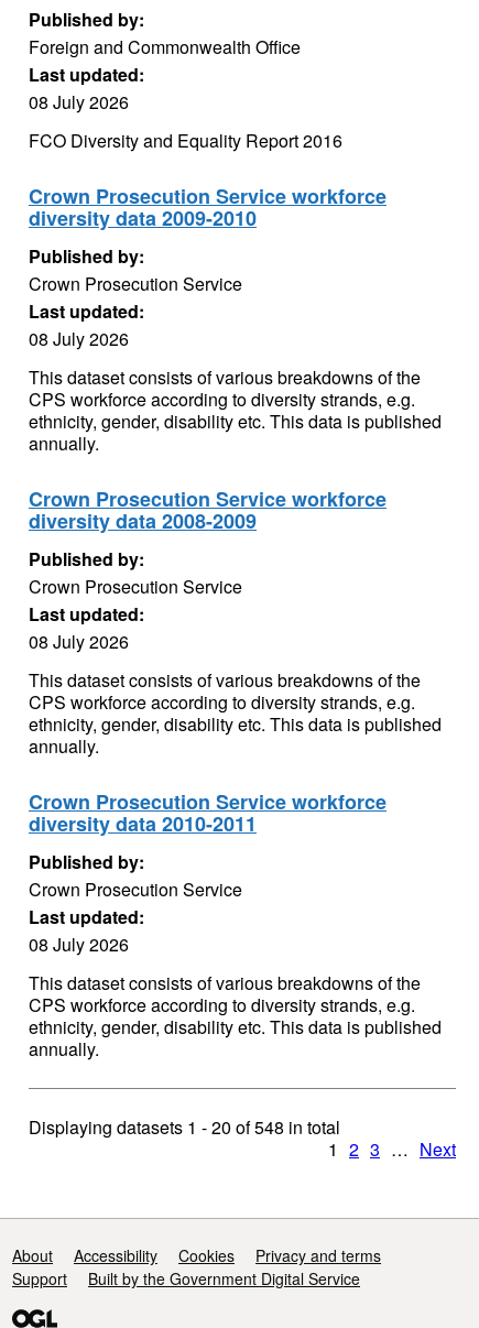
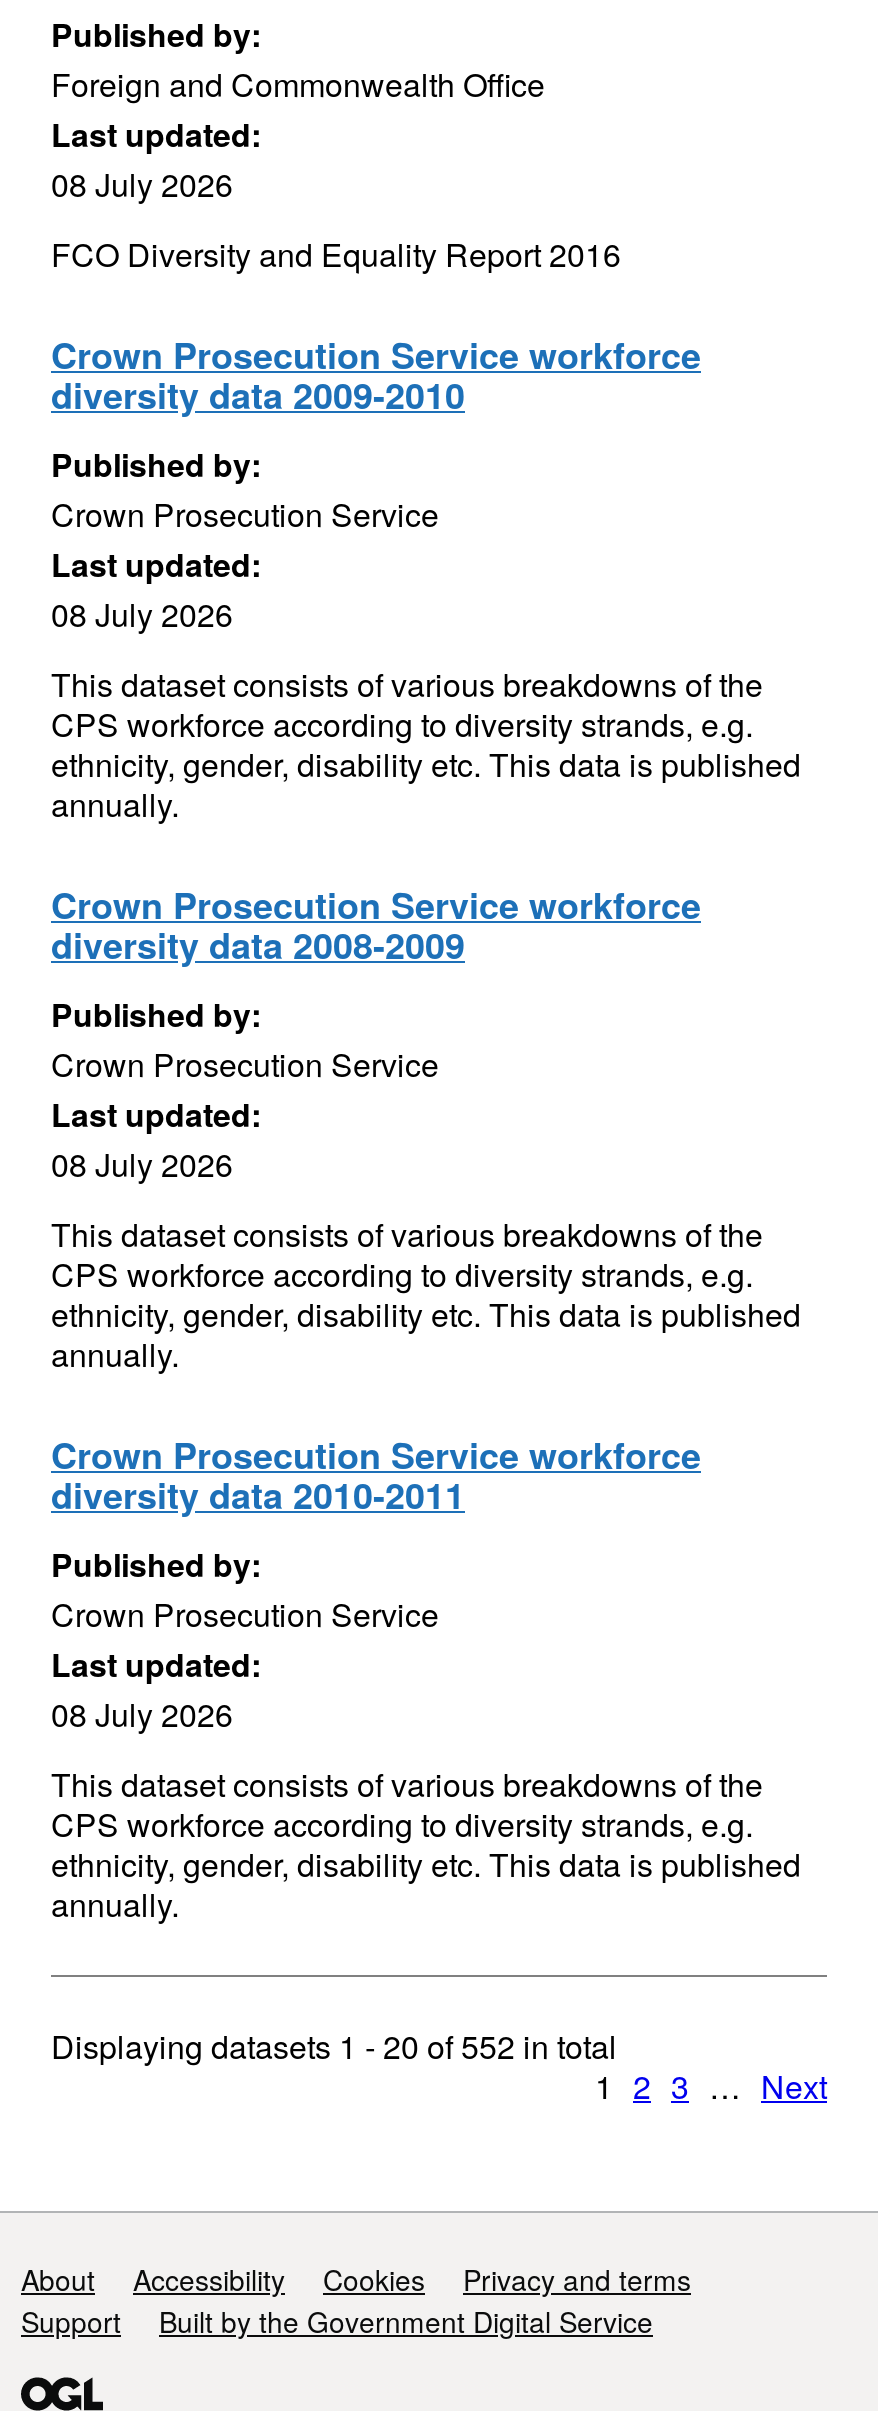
[29,1114,340,1140] Displaying datasets 1 - 20 of 548 in total -> [51,2023,617,2069] Displaying datasets 1 - 20 of 552 in total

